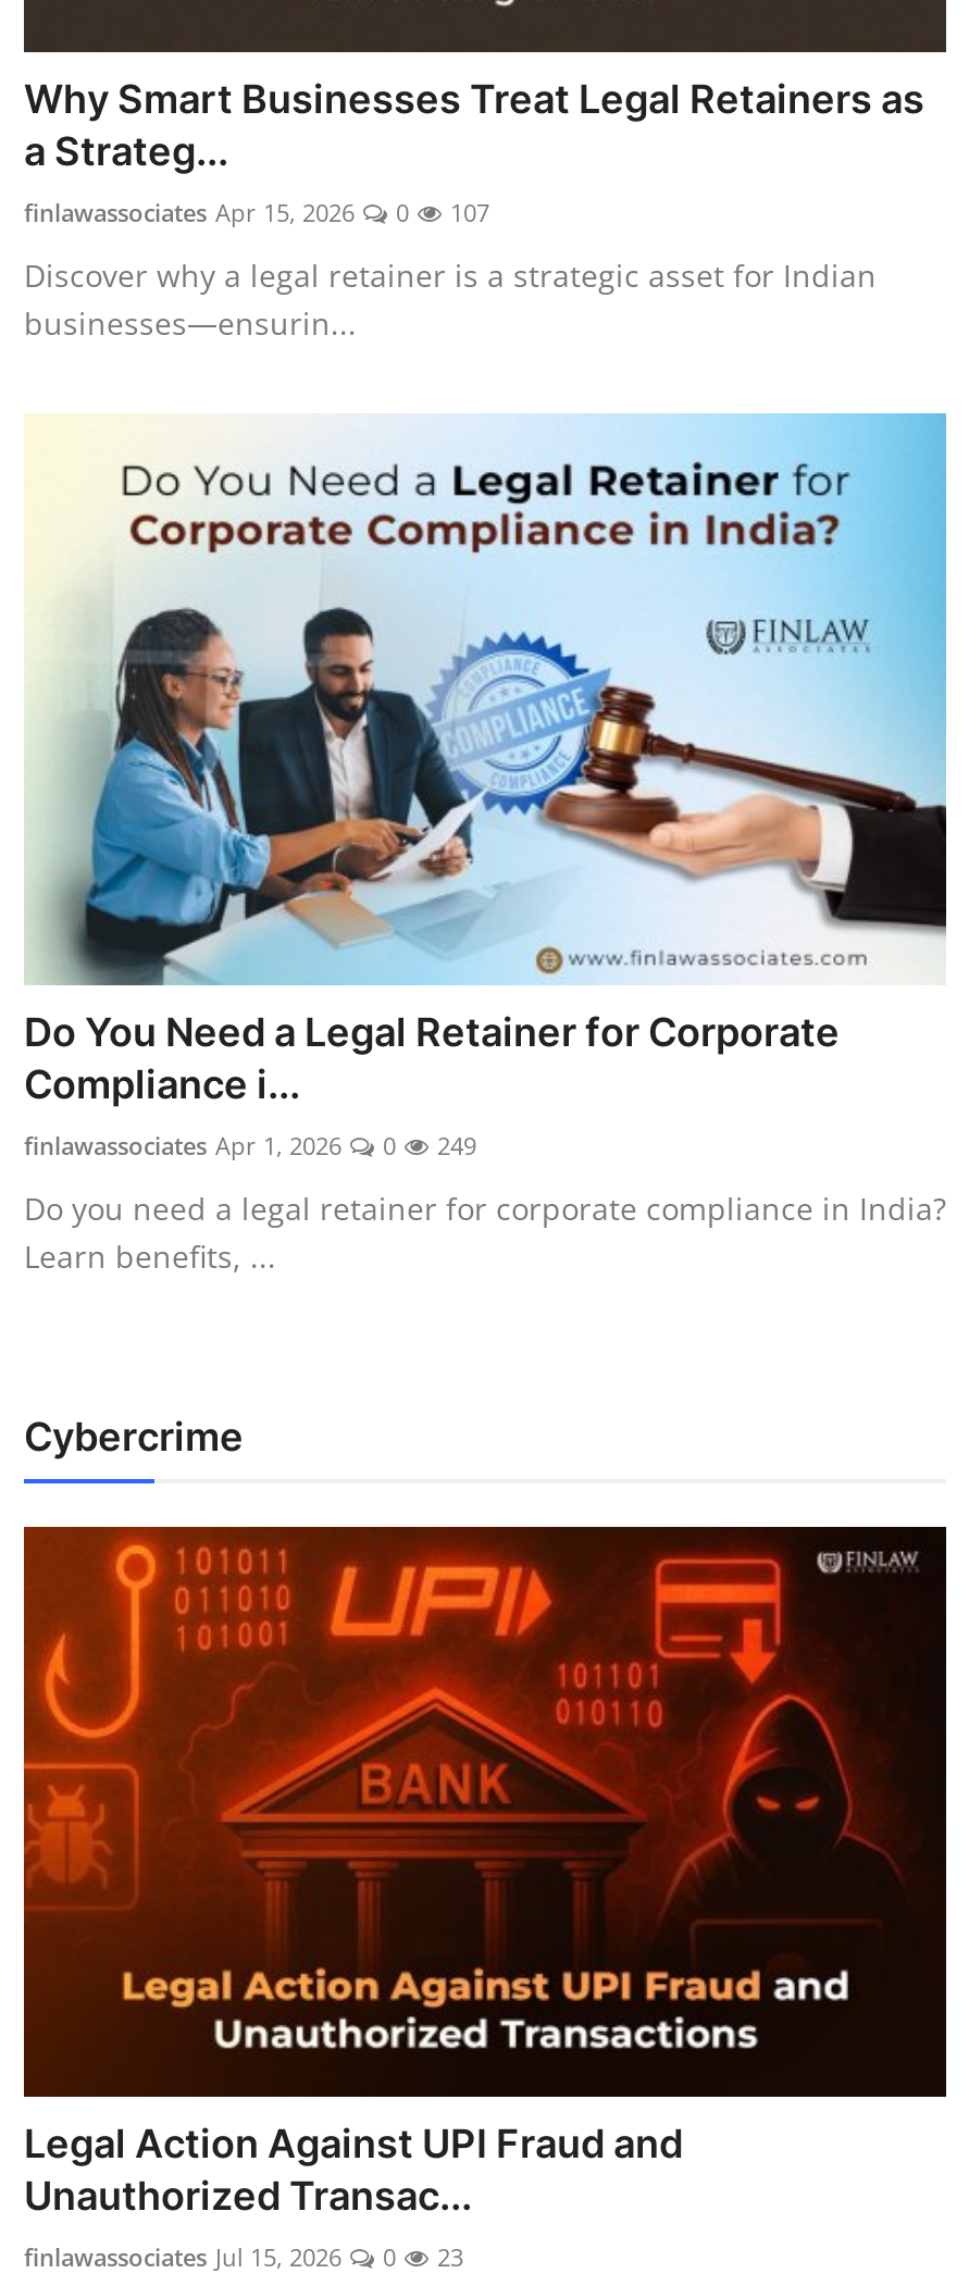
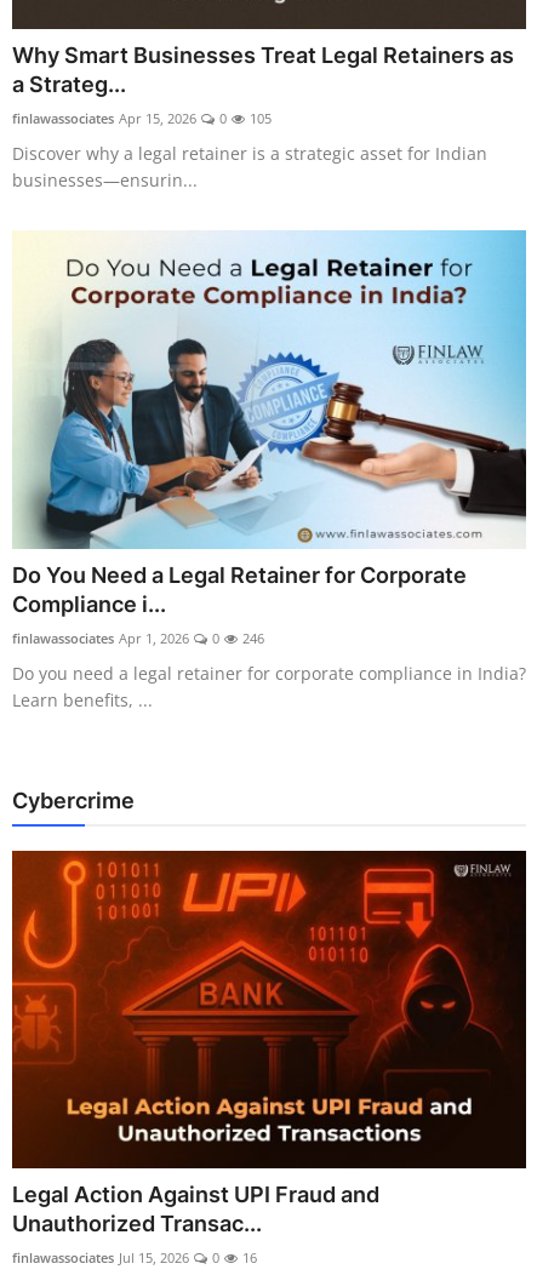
[24,196,489,229] finlawassociates Apr 15, 2026 0 107 -> [12,109,272,128] finlawassociates Apr 15, 2026 0 105
[24,1128,476,1161] finlawassociates Apr 1, 2026 0 249 -> [12,629,264,647] finlawassociates Apr 1, 2026 0 246
[24,2241,463,2273] finlawassociates Jul 15, 2026 0 23 -> [12,1249,257,1267] finlawassociates Jul 15, 2026 0 16

